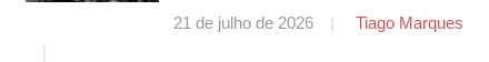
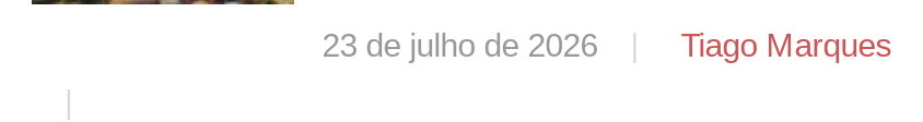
[173,13,313,32] 21 de julho de 2026 -> [322,25,598,62] 23 de julho de 2026

